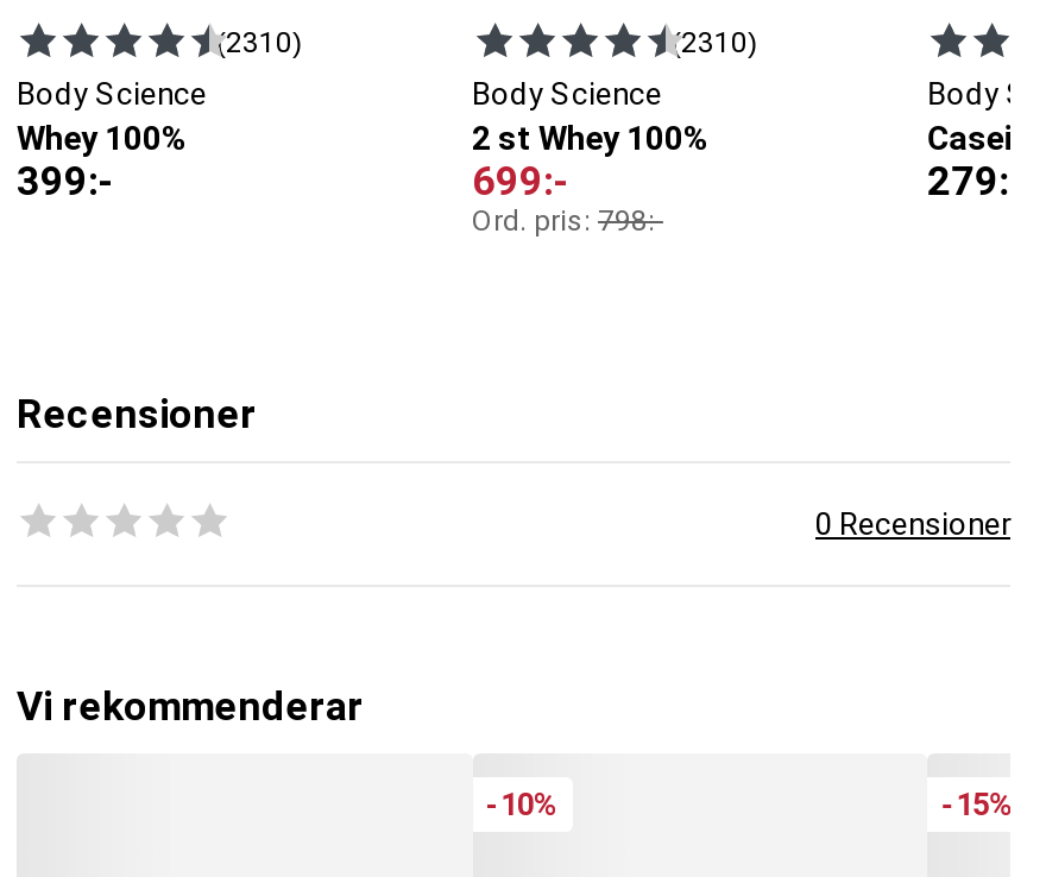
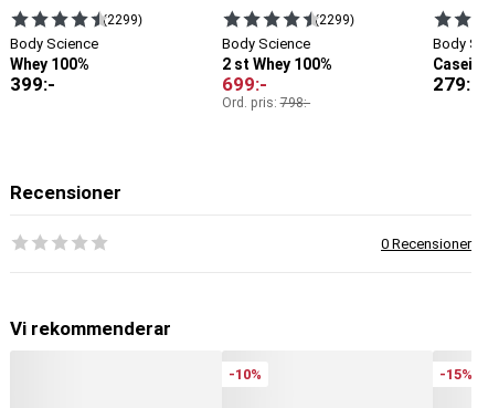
[216,26,302,60] (2310) -> [103,12,142,28] (2299)
[672,26,757,60] (2310) -> [314,12,354,28] (2299)

